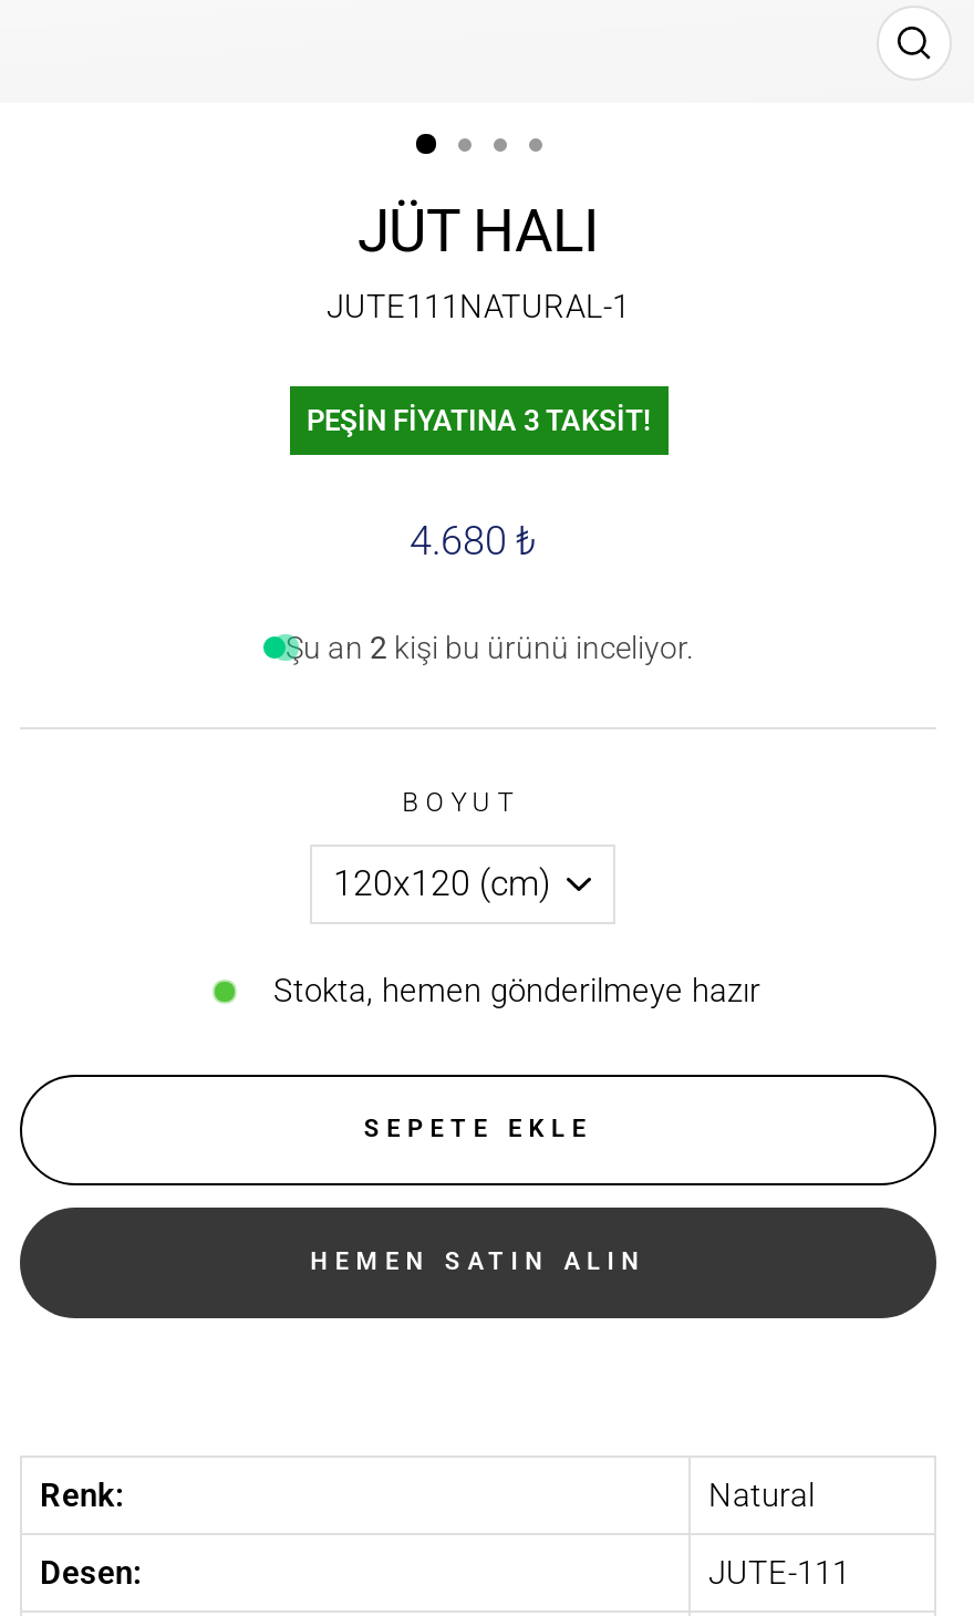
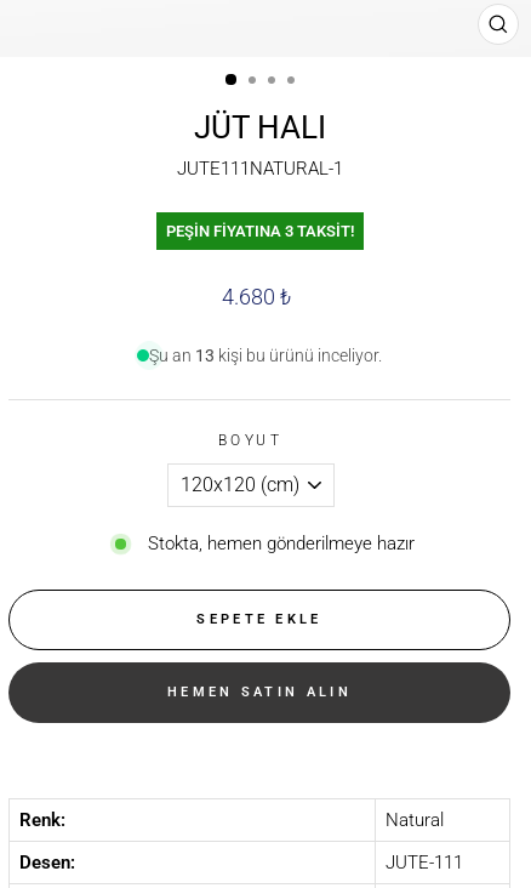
[286,630,693,665] Şu an 2 kişi bu ürünü inceliyor. -> [149,346,382,365] Şu an 13 kişi bu ürünü inceliyor.

